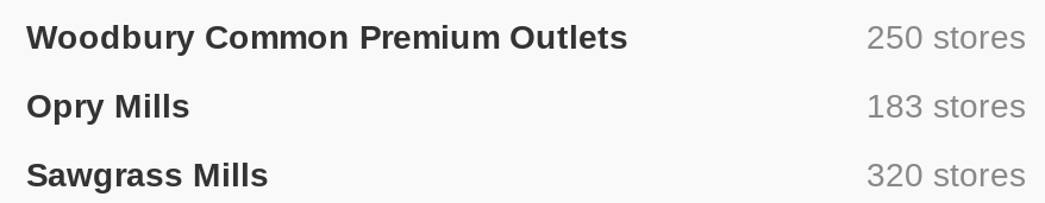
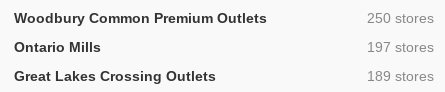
[26,87,190,125] Opry Mills -> [14,39,101,55] Ontario Mills
[866,87,1026,125] 183 stores -> [367,39,434,55] 197 stores
[26,156,269,194] Sawgrass Mills -> [14,68,216,84] Great Lakes Crossing Outlets
[866,156,1026,194] 320 stores -> [367,68,434,84] 189 stores

